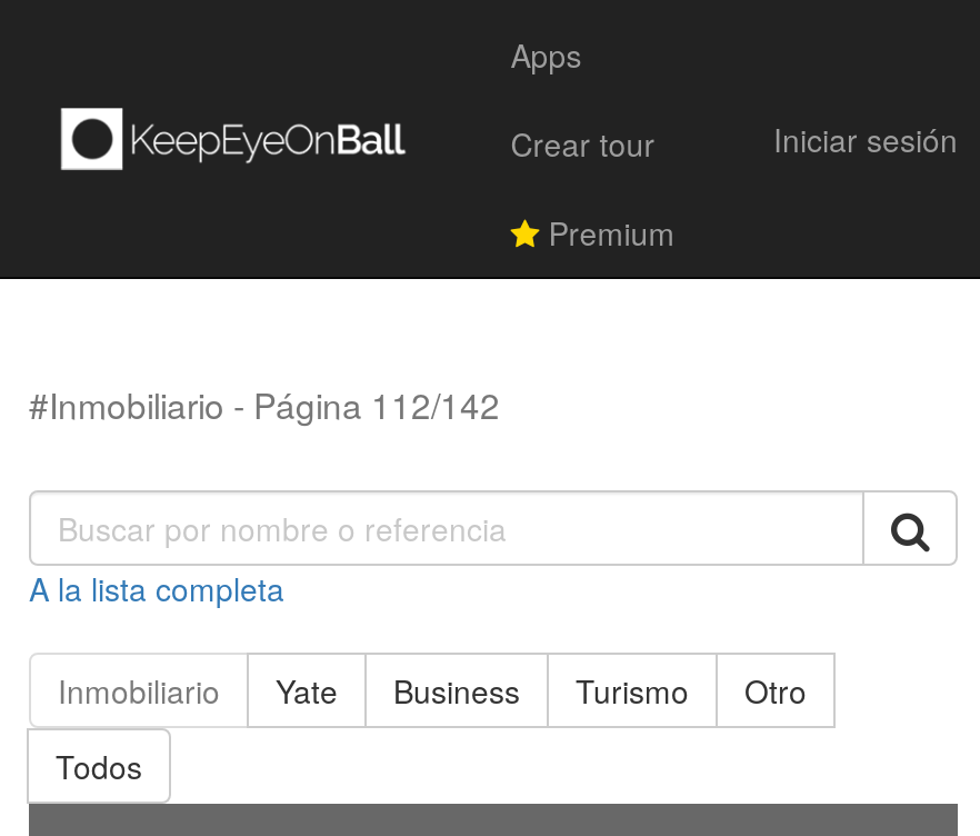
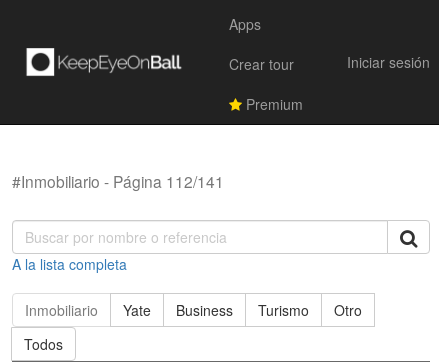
[29,379,500,428] #Inmobiliario - Página 112/142 -> [12,170,224,192] #Inmobiliario - Página 112/141

